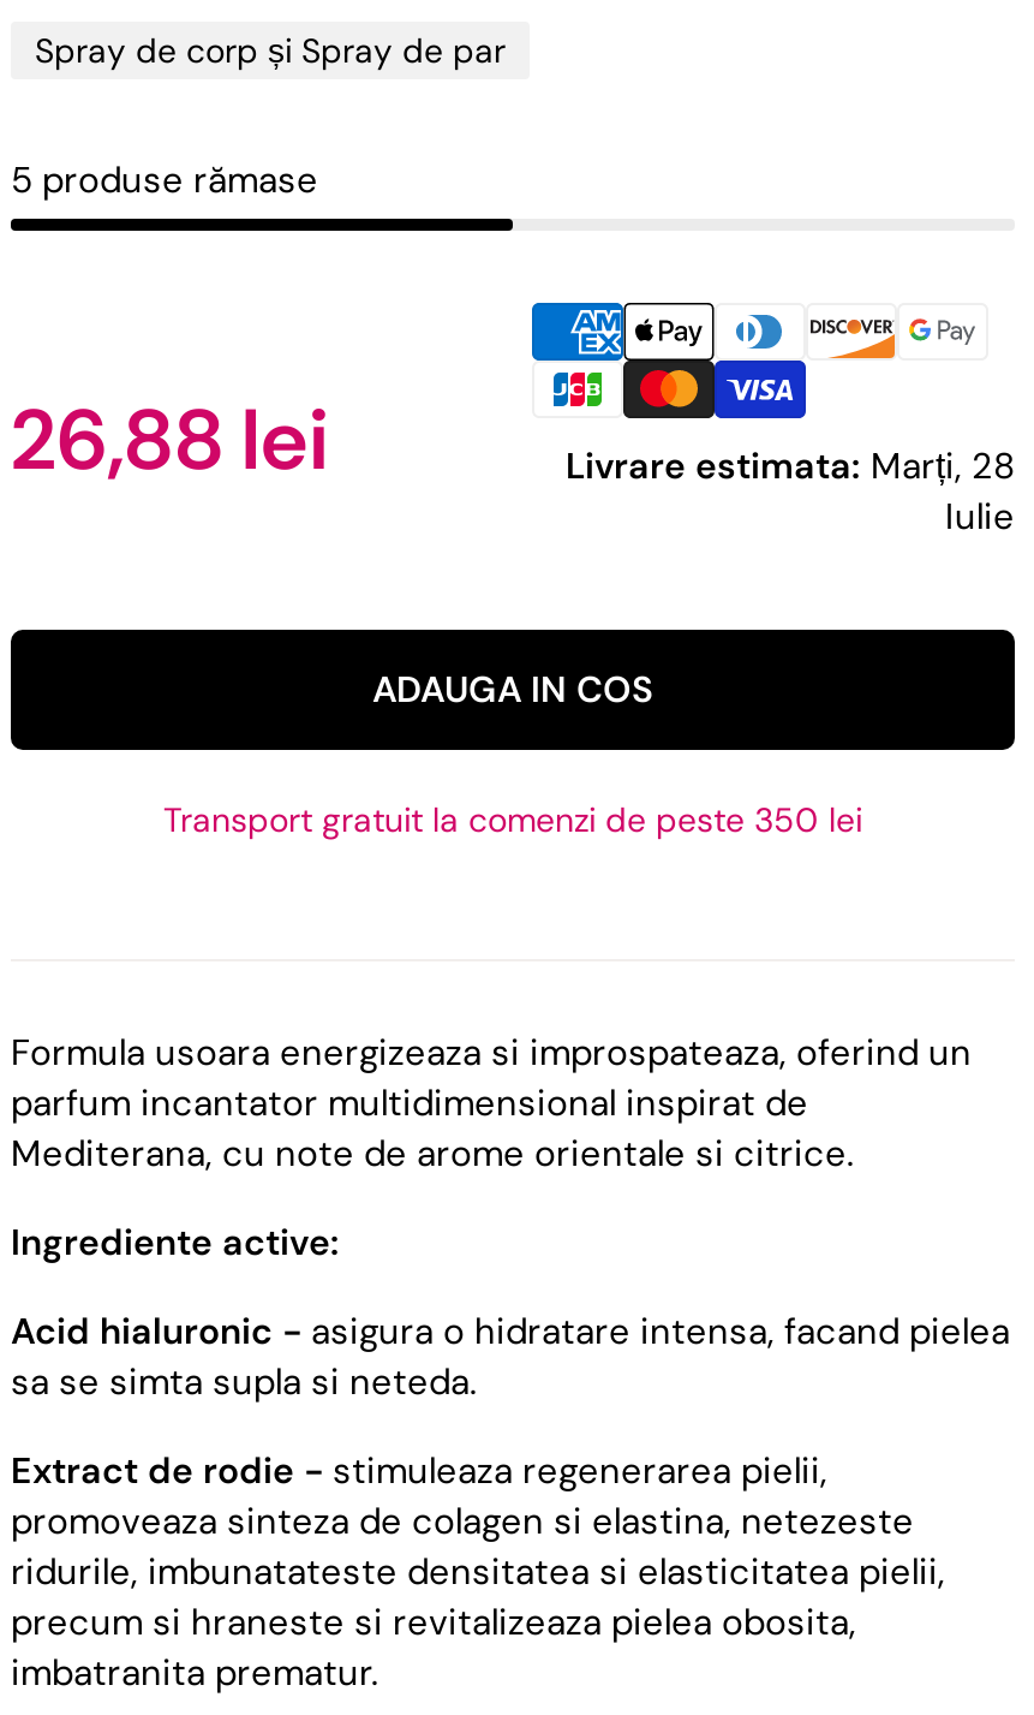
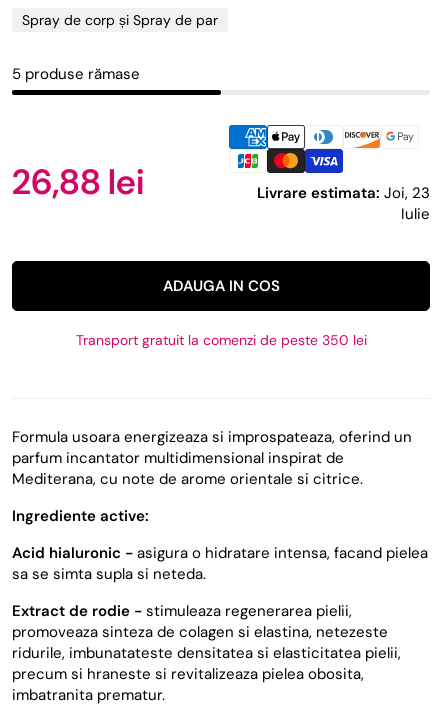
[566,442,1015,490] Livrare estimata: Marți, 28 -> [257,183,430,203] Livrare estimata: Joi, 23

